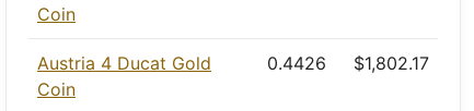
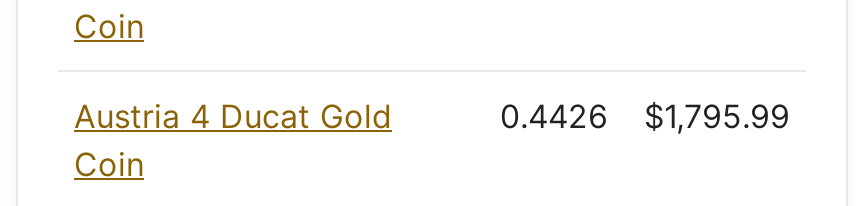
[267,52,429,74] 0.4426 $1,802.17 -> [500,96,790,136] 0.4426 $1,795.99

